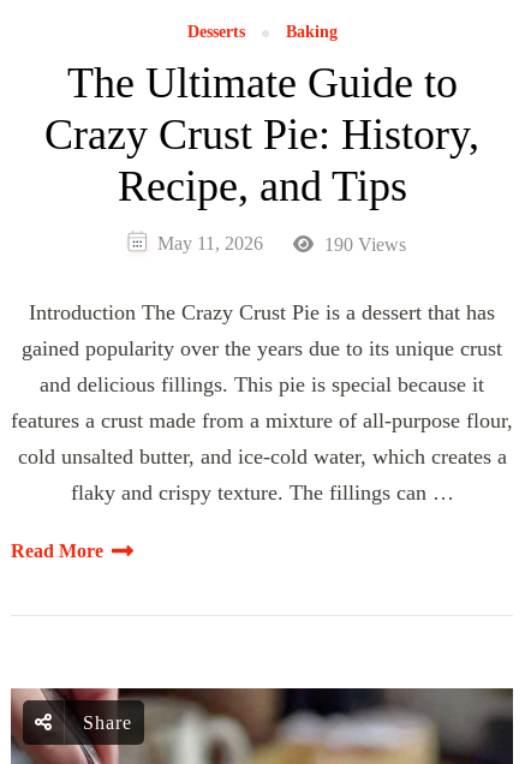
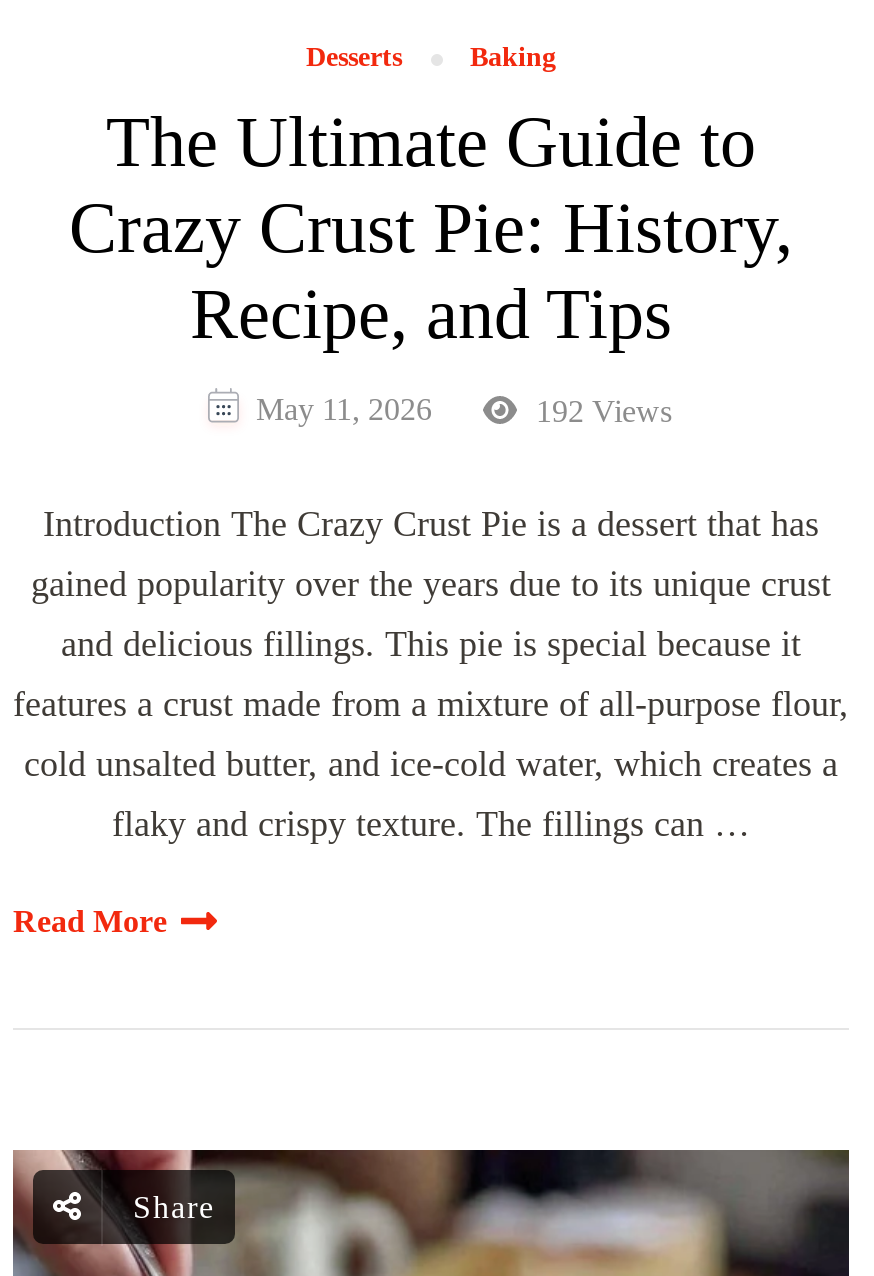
[320,235,407,255] 190 Views -> [528,395,672,429] 192 Views

